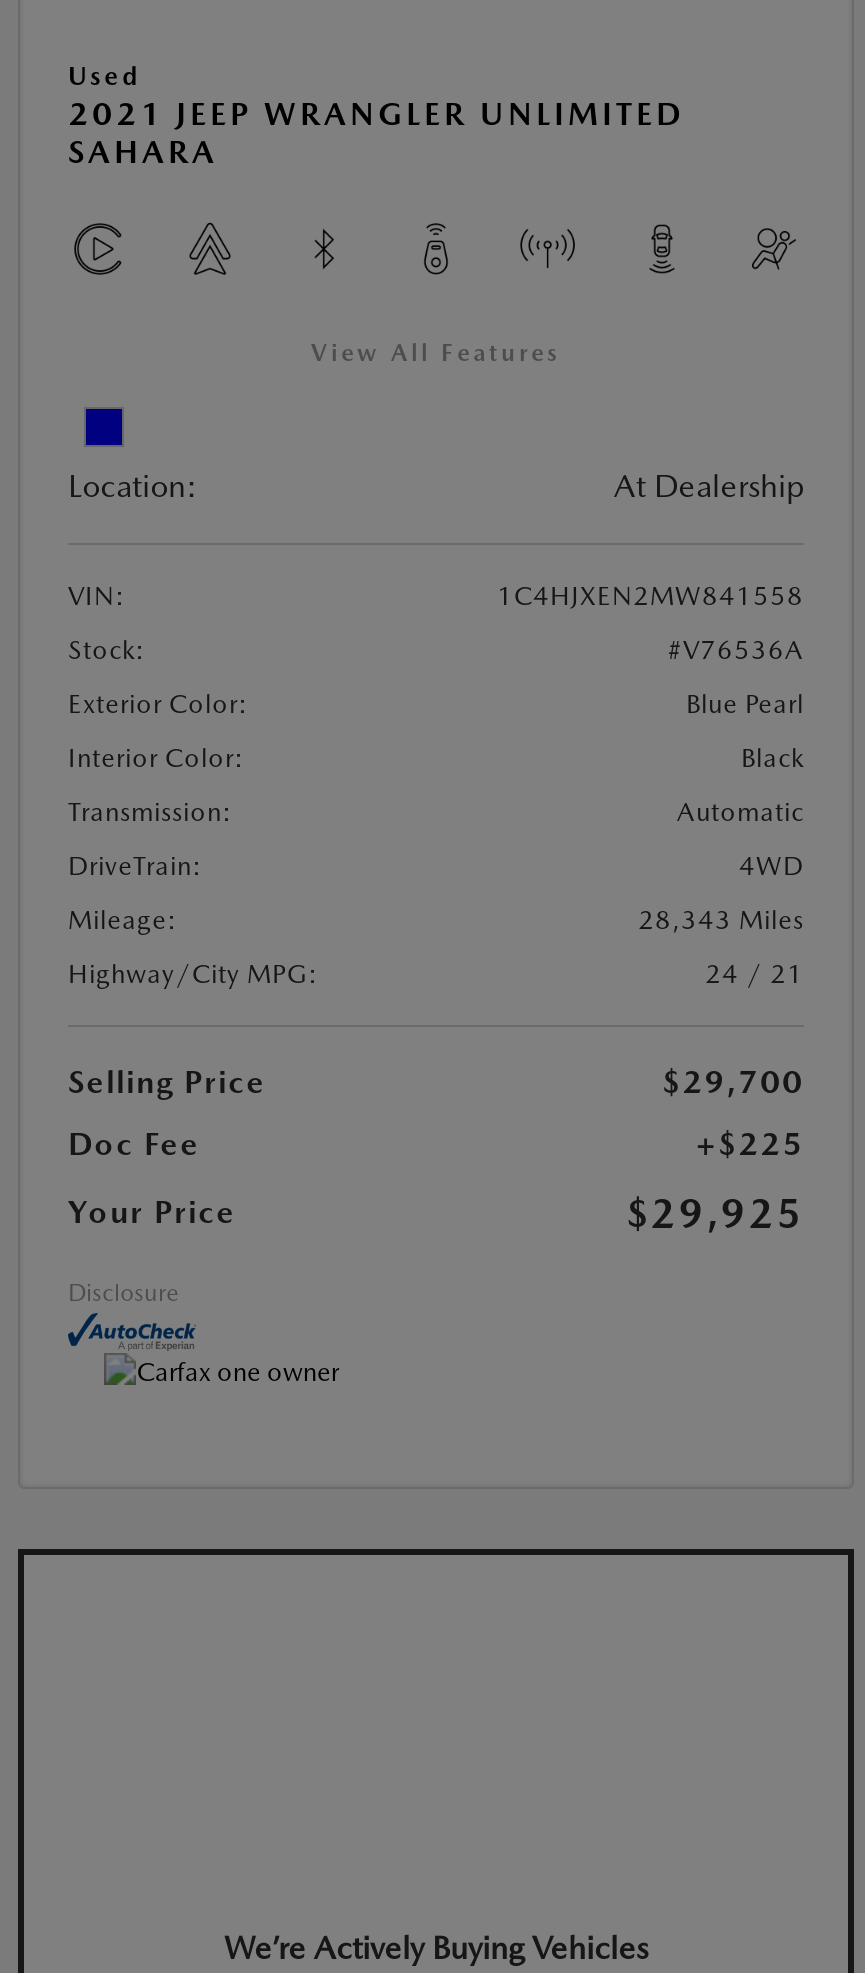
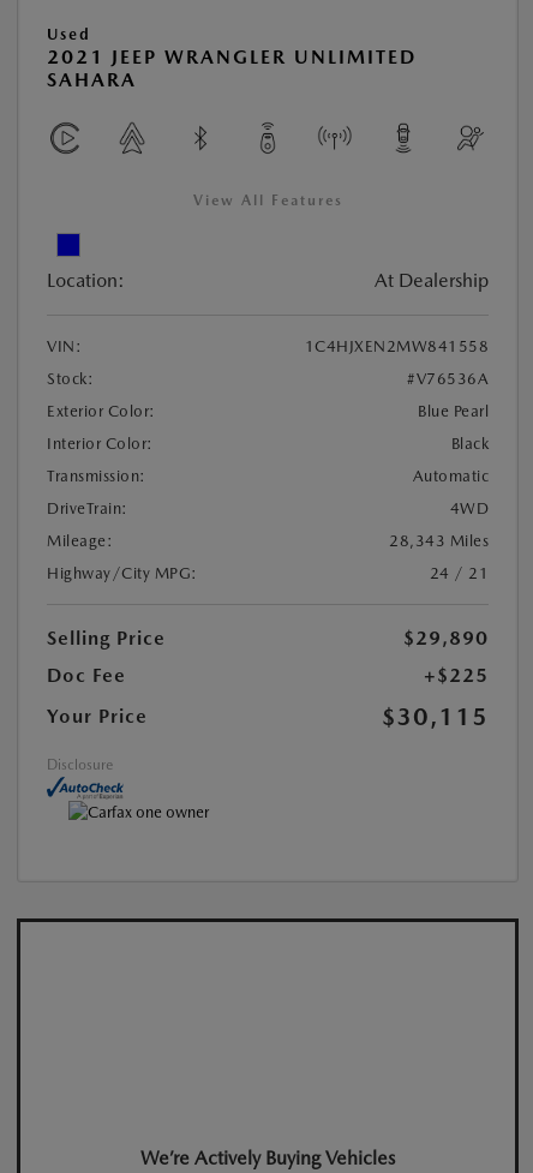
[662,1062,804,1100] $29,700 -> [403,626,489,649] $29,890
[626,1188,804,1236] $29,925 -> [382,702,489,731] $30,115

